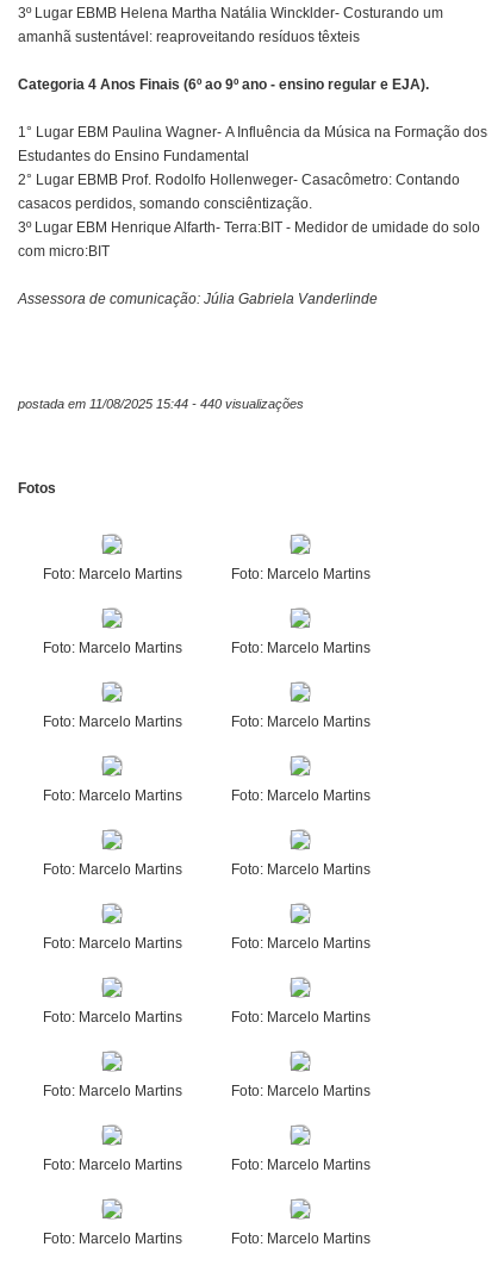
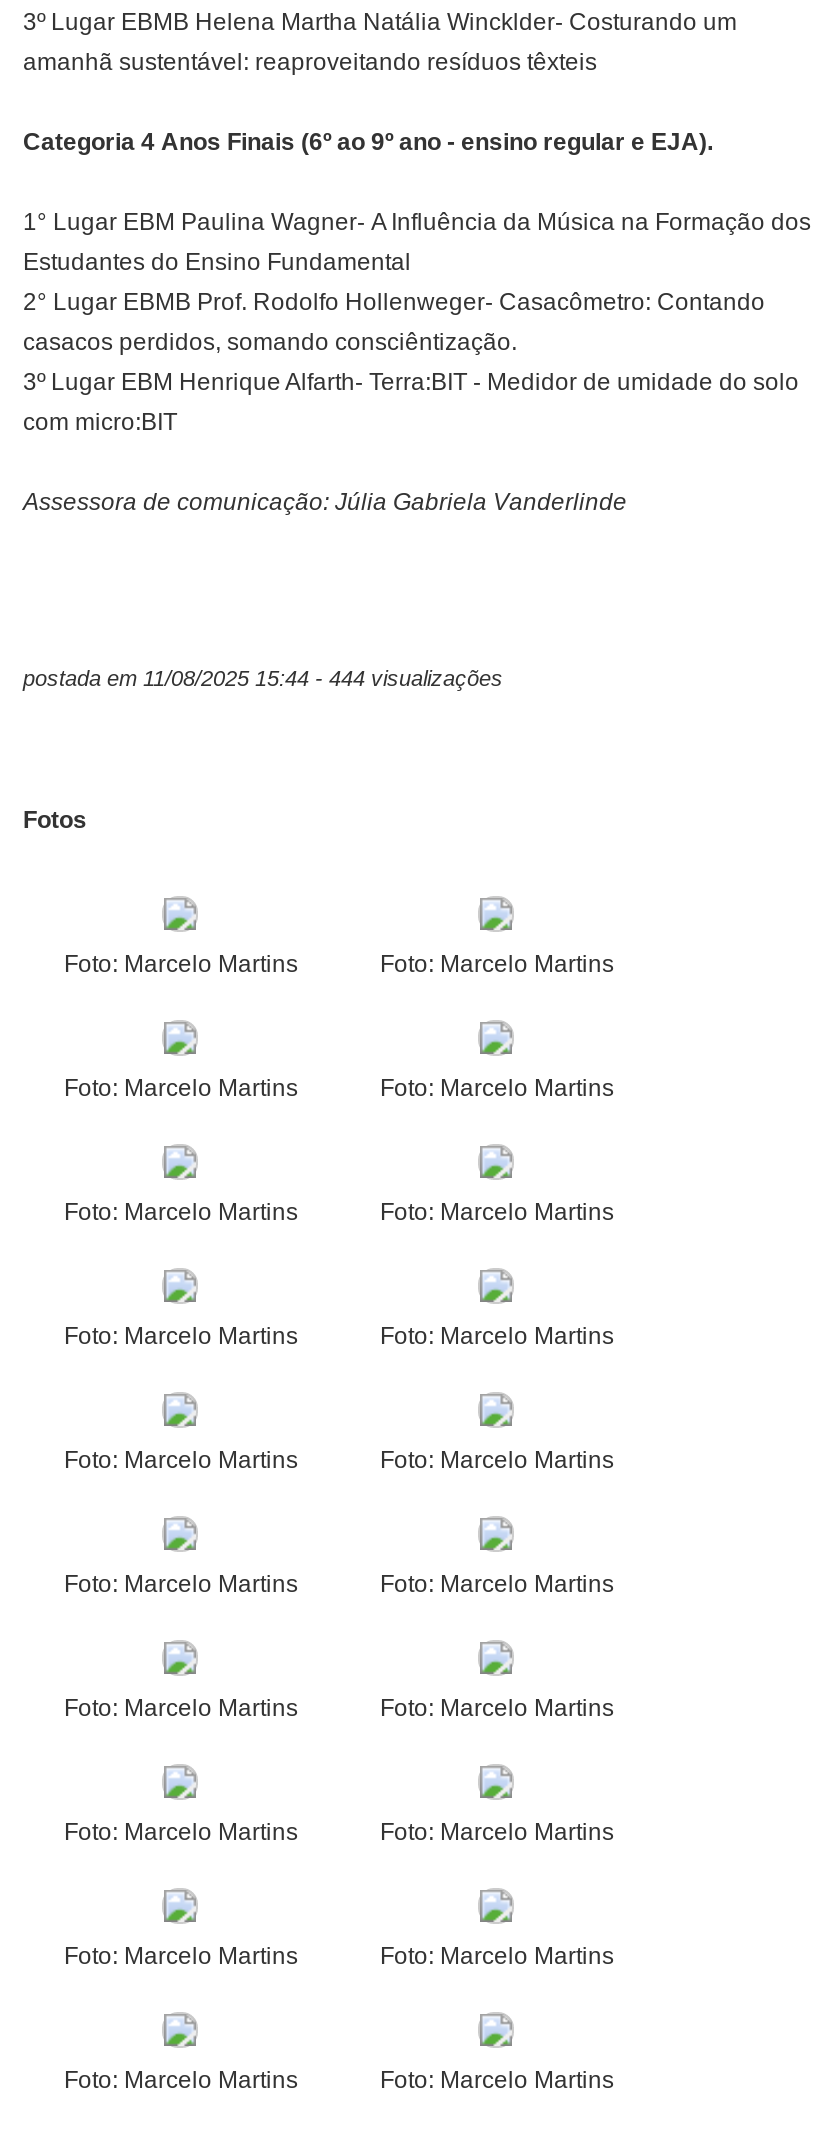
[18,397,304,411] postada em 11/08/2025 15:44 - 440 visualizações -> [23,666,503,690] postada em 11/08/2025 15:44 - 444 visualizações

